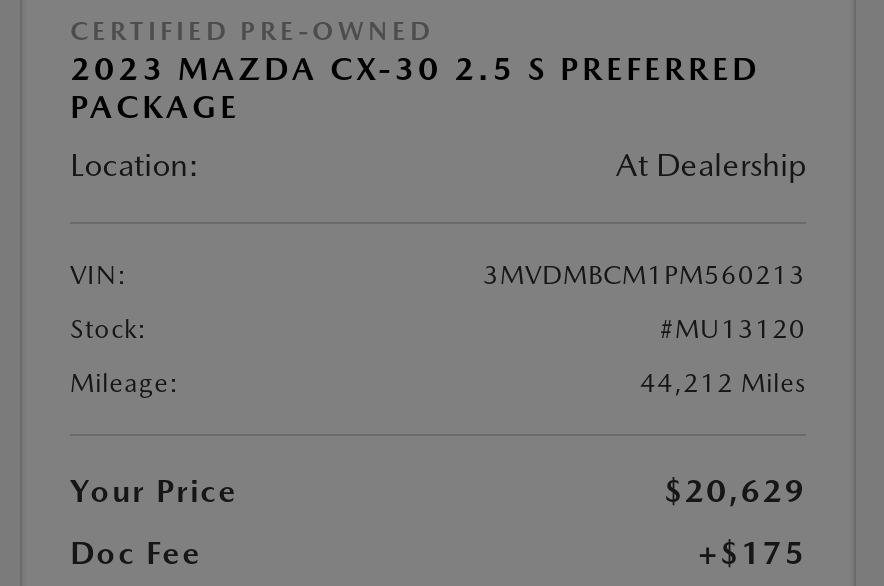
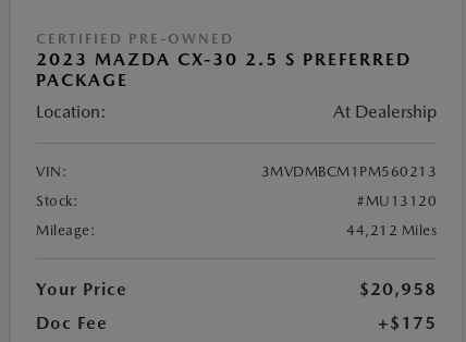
[664,473,806,511] $20,629 -> [359,279,437,299] $20,958

